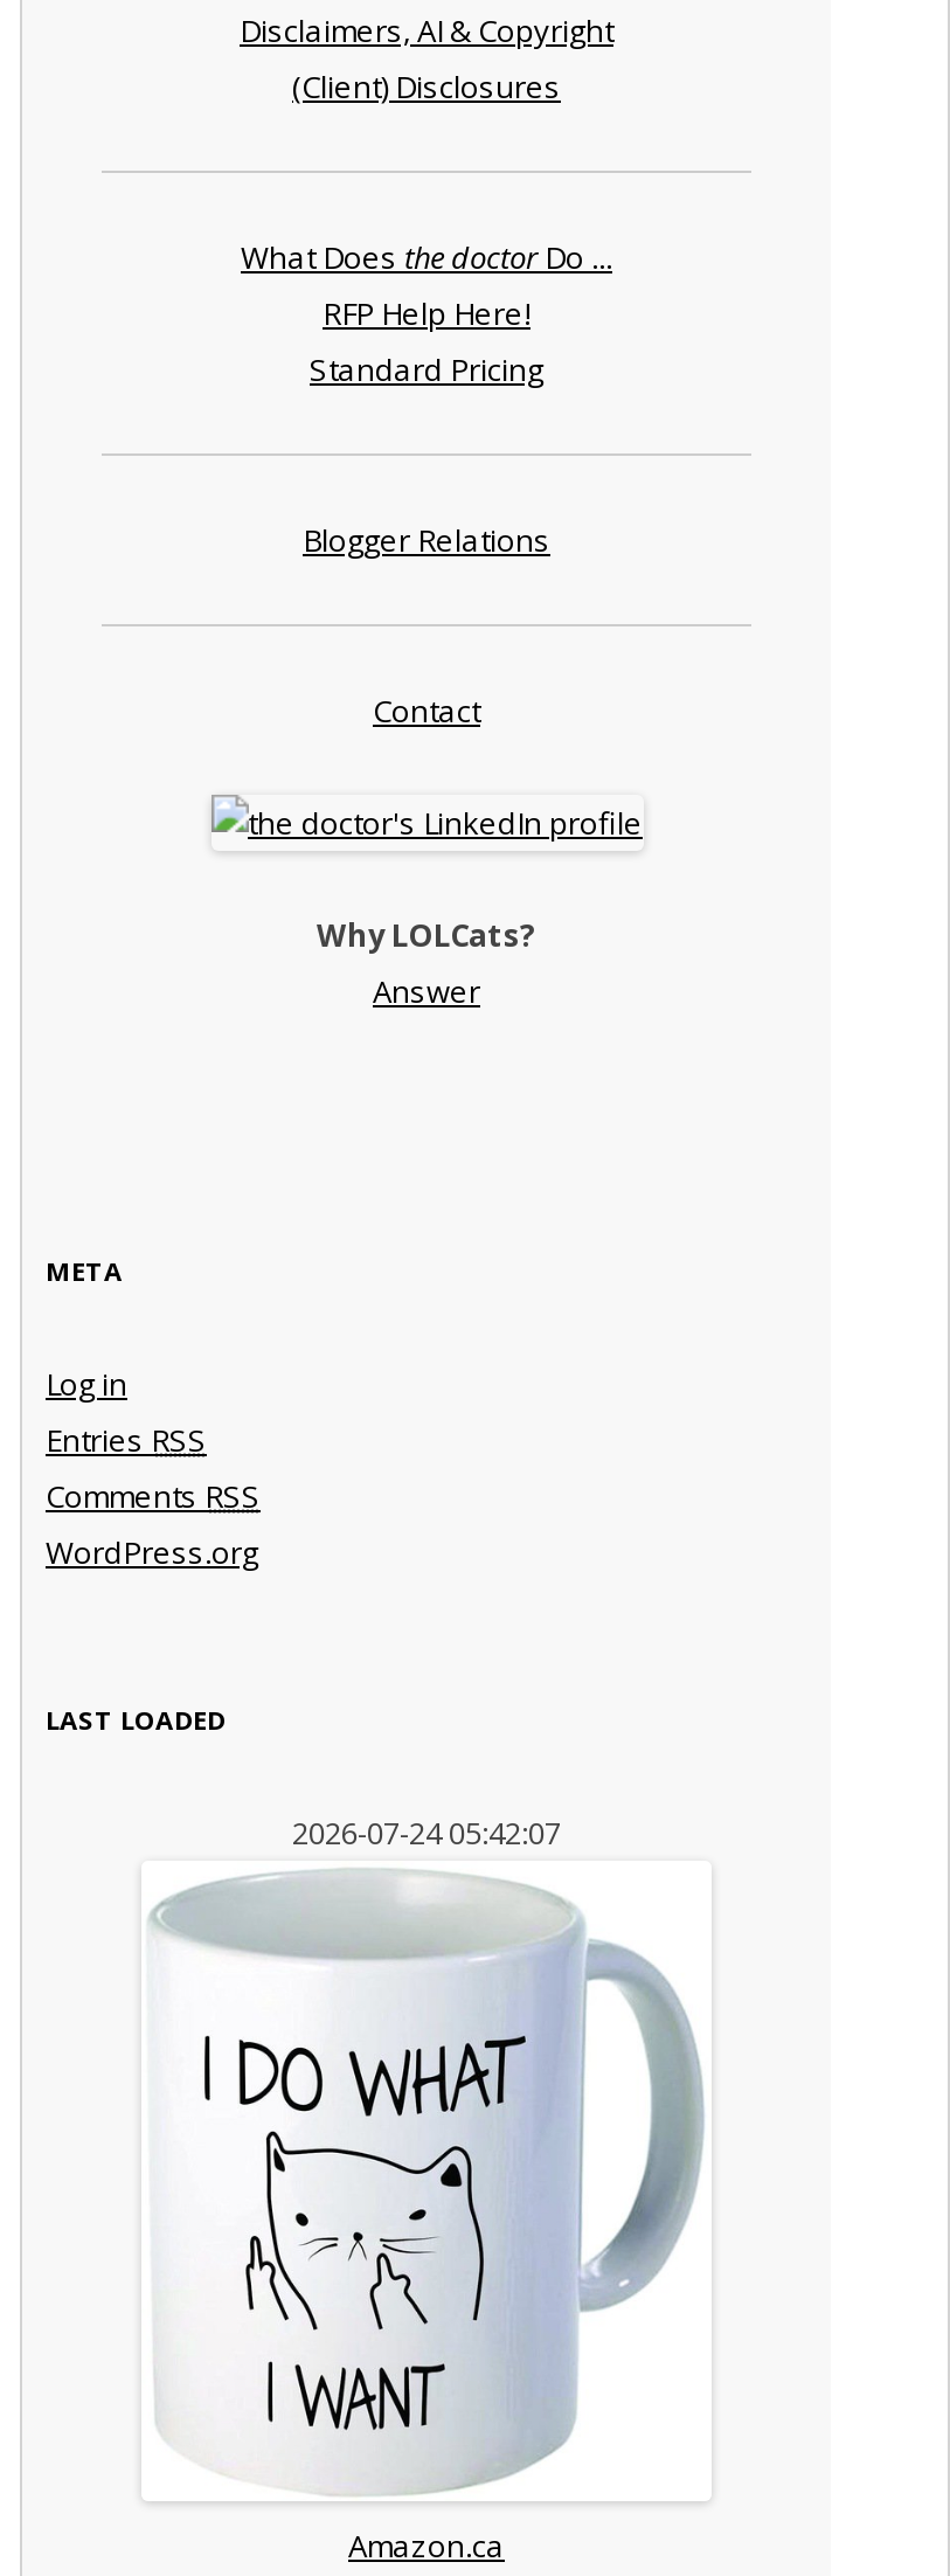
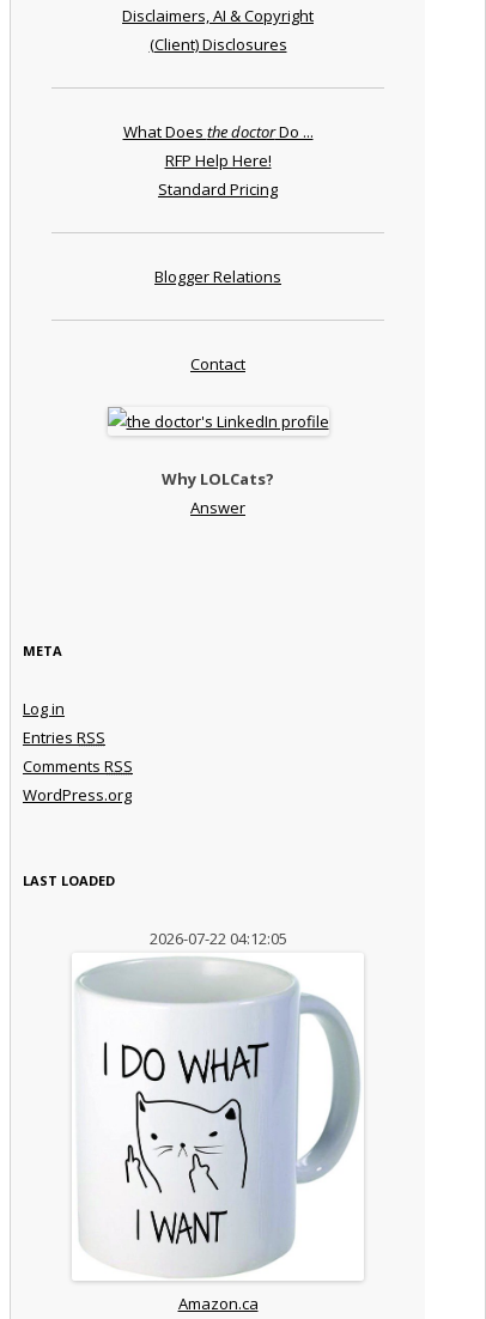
[292,1811,561,1853] 2026-07-24 05:42:07 -> [149,927,287,949] 2026-07-22 04:12:05

